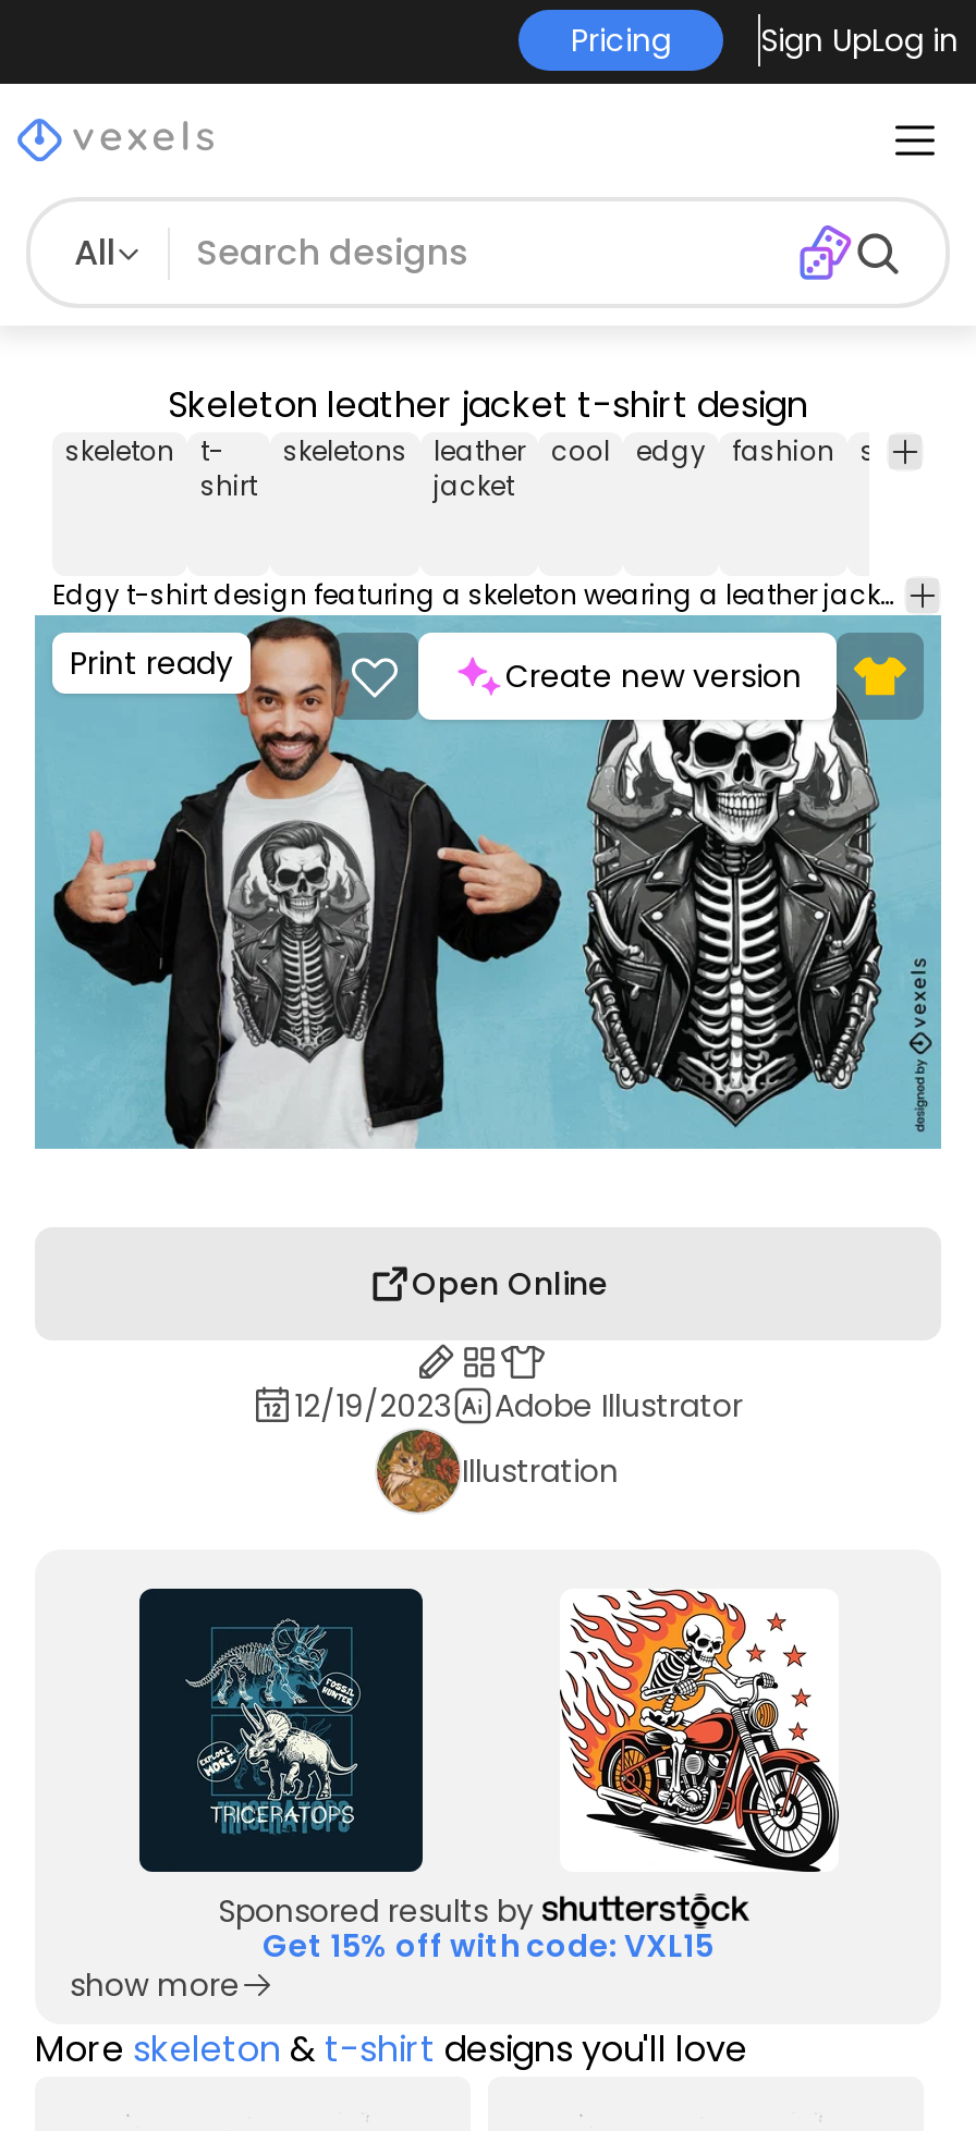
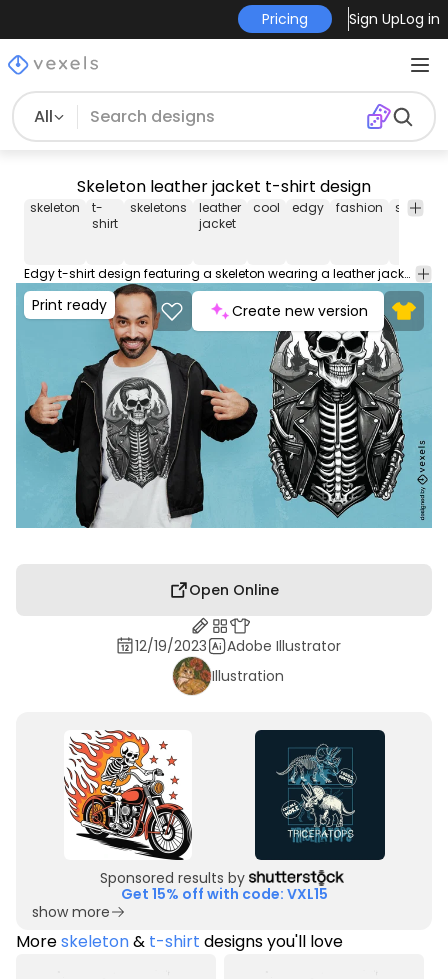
[137,1587,425,1874] [image] -> [64,729,194,860] [image]
[556,1587,839,1872] [image] -> [254,729,386,861] [image]

